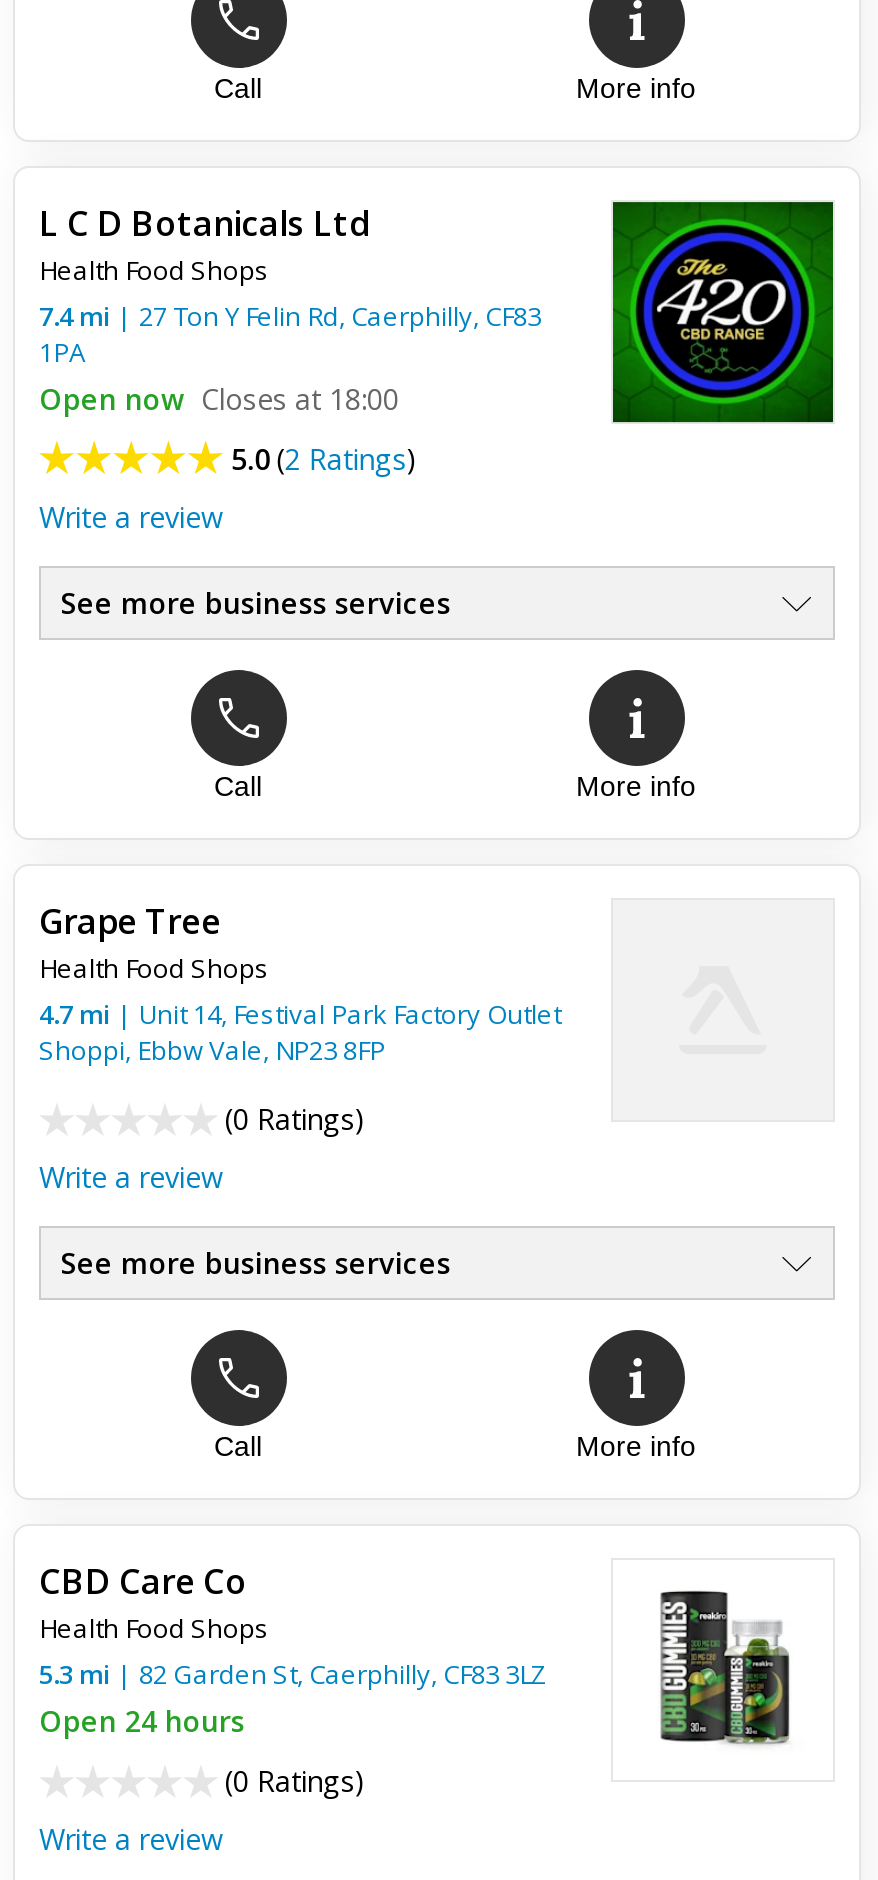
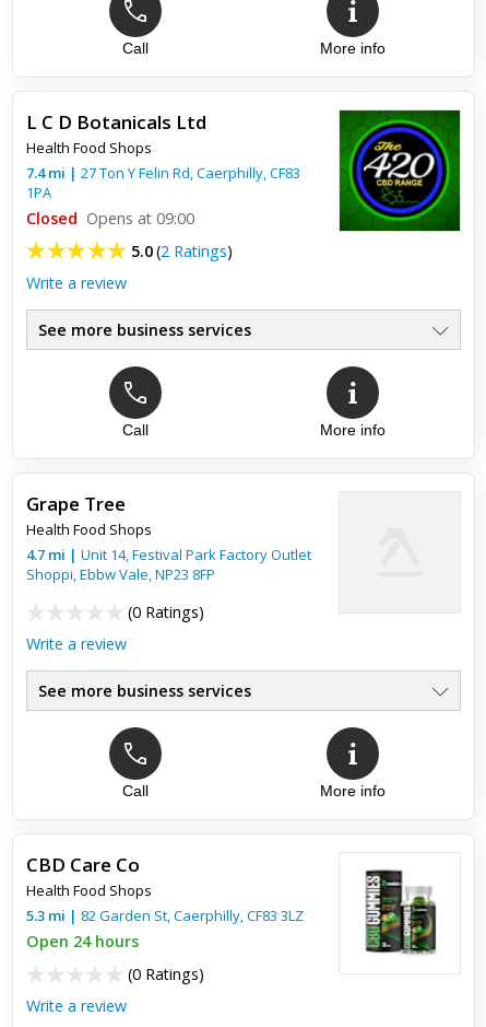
[39,380,399,418] Open now Closes at 18:00 -> [26,208,194,228] Closed Opens at 09:00

